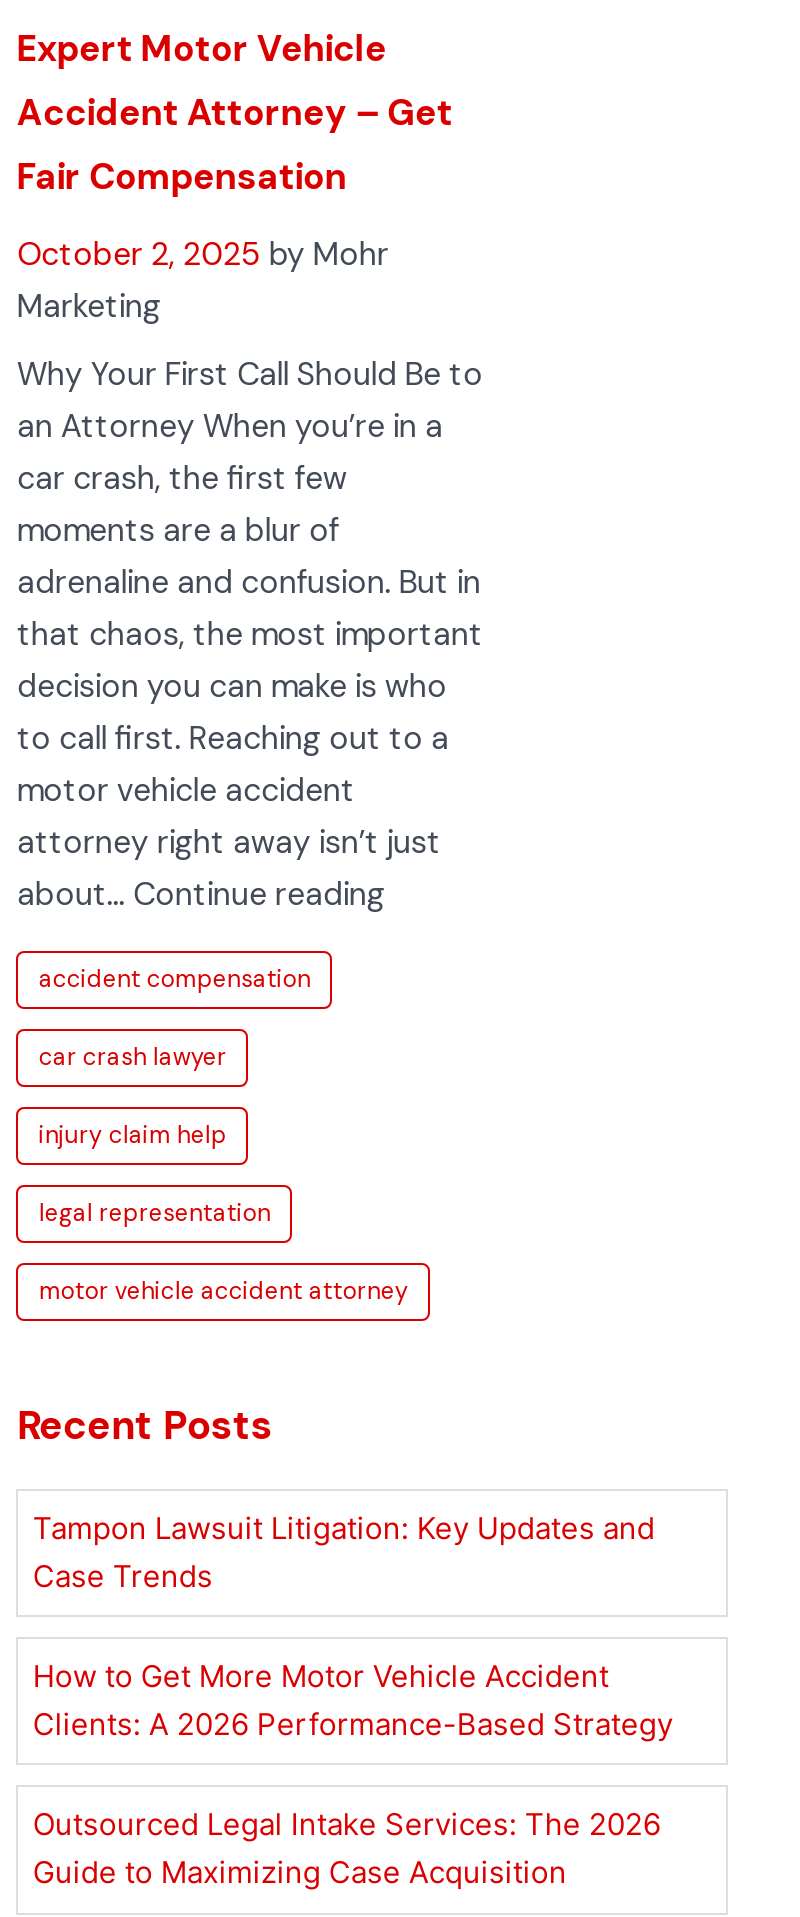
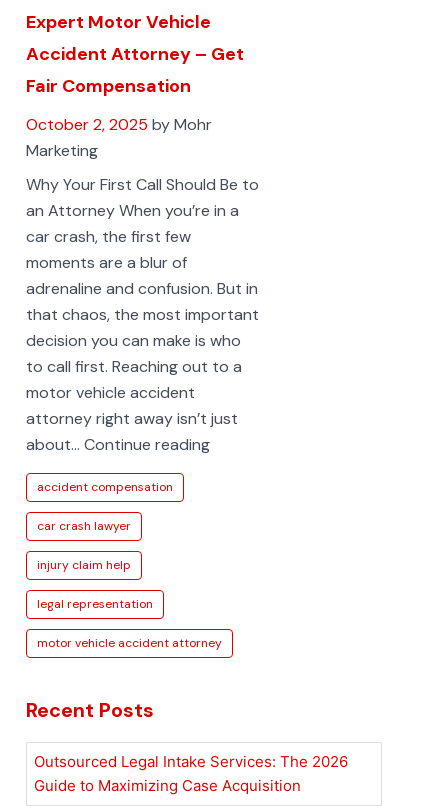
[33,1509,673,1744] Tampon Lawsuit Litigation: Key Updates and | Case Trends | How to Get More Motor Vehicle Accident | Clients: A 2026 Performance-Based Strategy -> none

